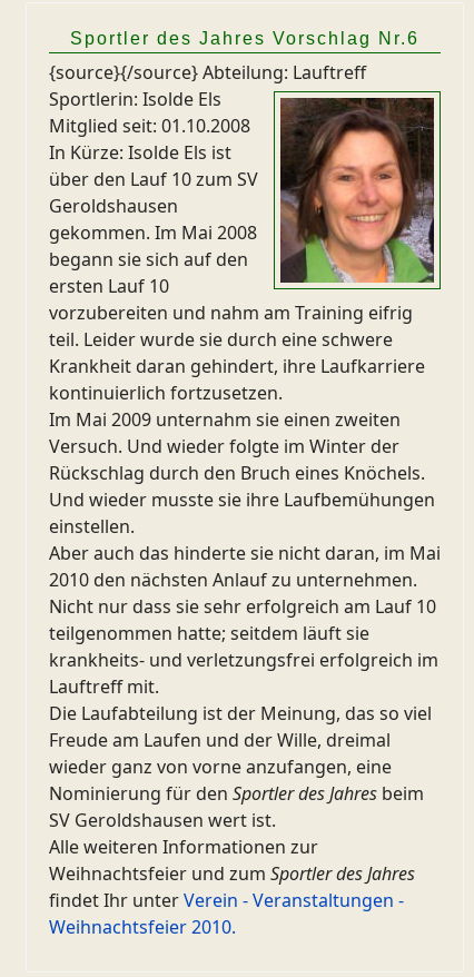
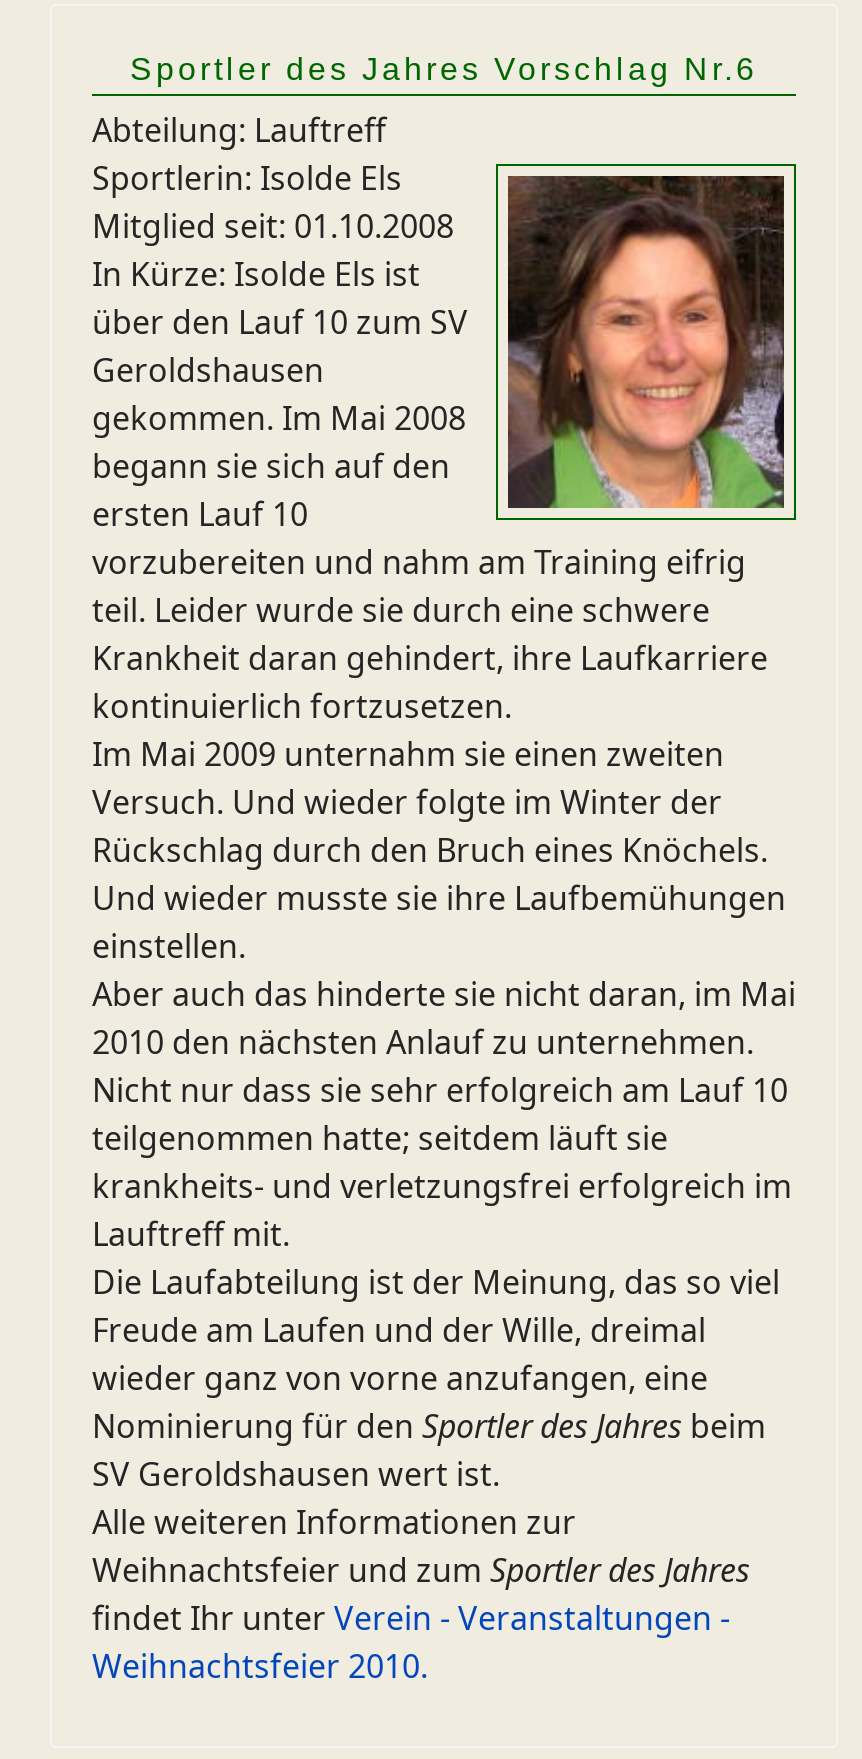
[49,60,366,85] {source}{/source} Abteilung: Lauftreff -> [92,108,386,152] Abteilung: Lauftreff

